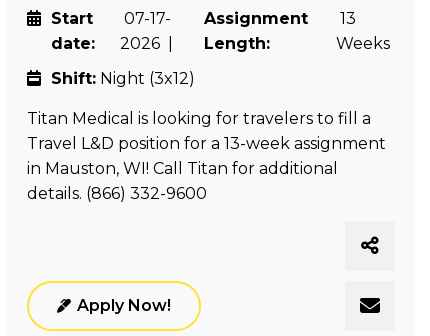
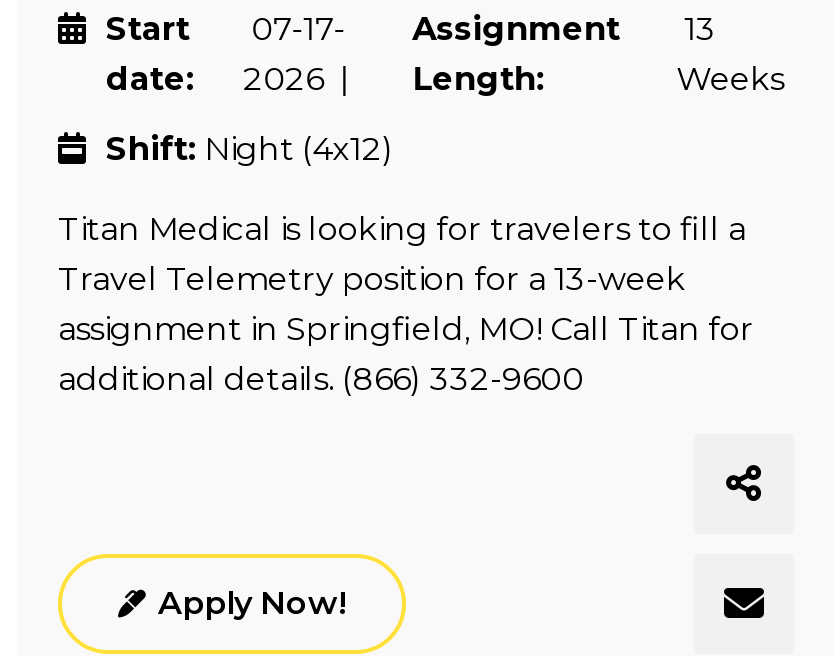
[51,69,195,88] Shift: Night (3x12) -> [106,130,394,168] Shift: Night (4x12)
[27,134,386,203] Travel L&D position for a 13-week assignment | in Mauston, WI! Call Titan for additional | details. (866) 332-9600 -> [58,260,754,398] Travel Telemetry position for a 13-week | assignment in Springfield, MO! Call Titan for | additional details. (866) 332-9600

